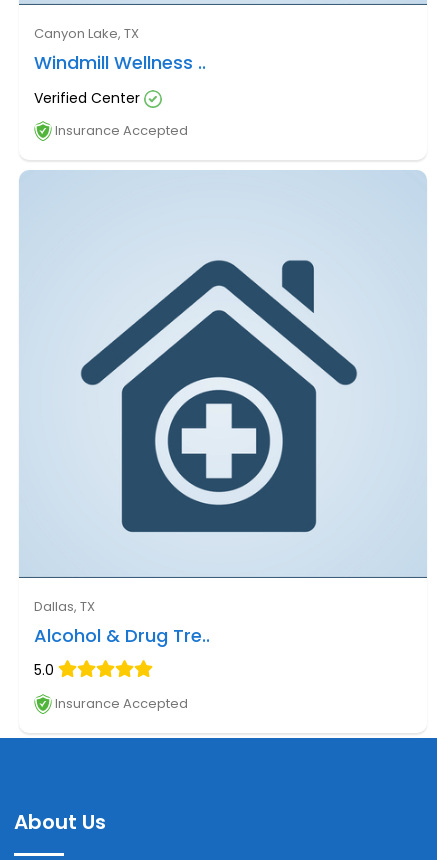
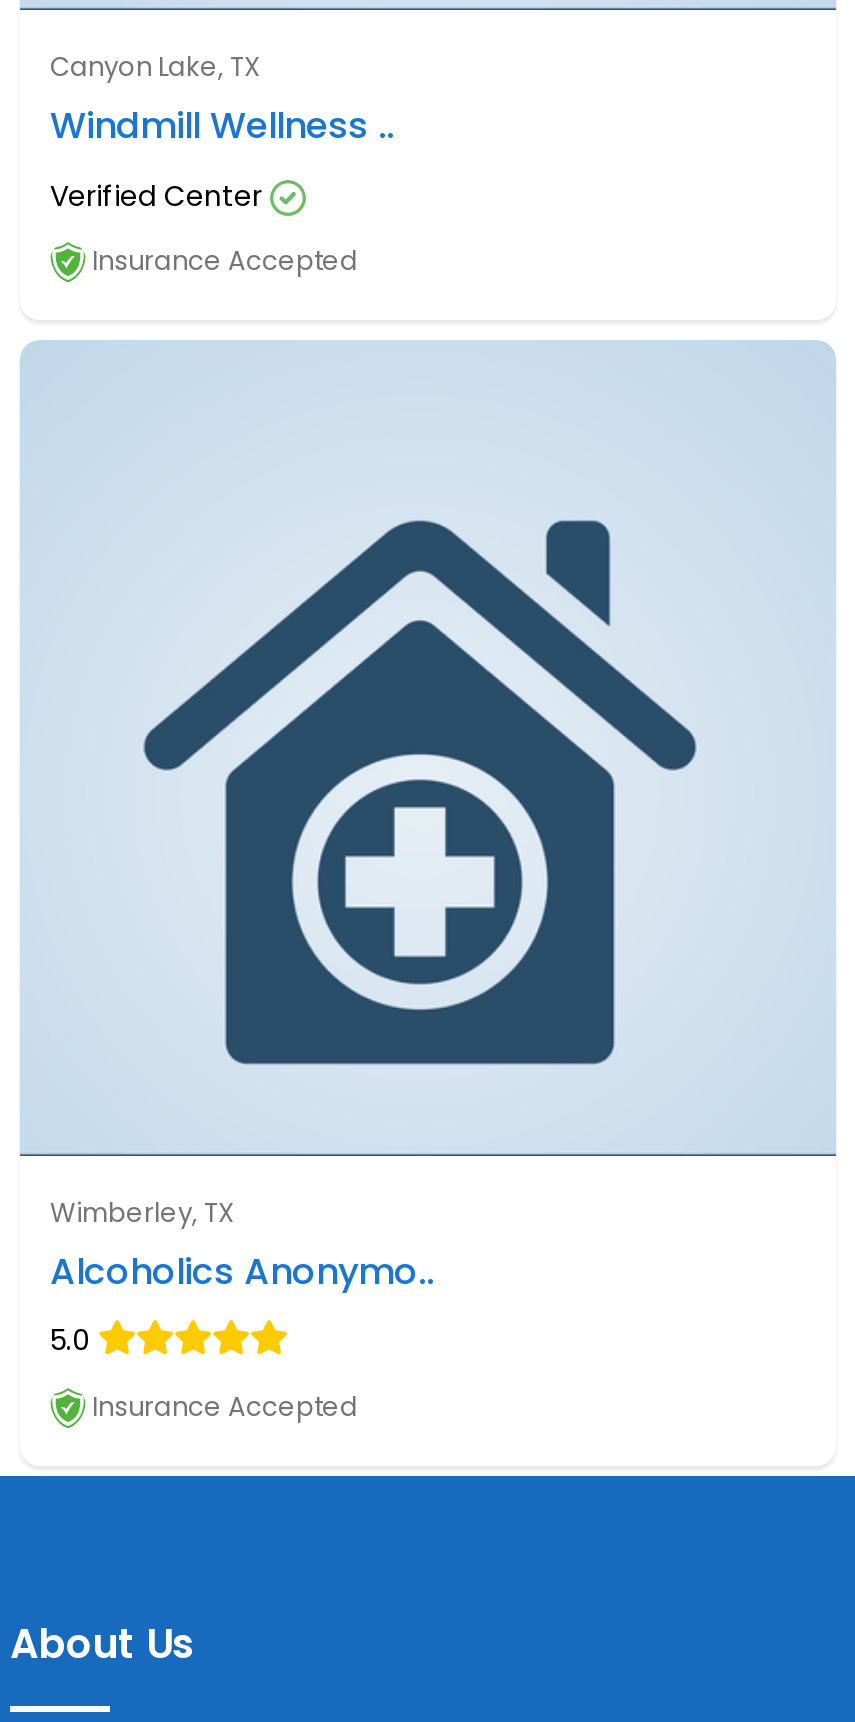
[34,597,210,648] Dallas, TX | Alcohol & Drug Tre.. -> [50,1194,434,1296] Wimberley, TX | Alcoholics Anonymo..

